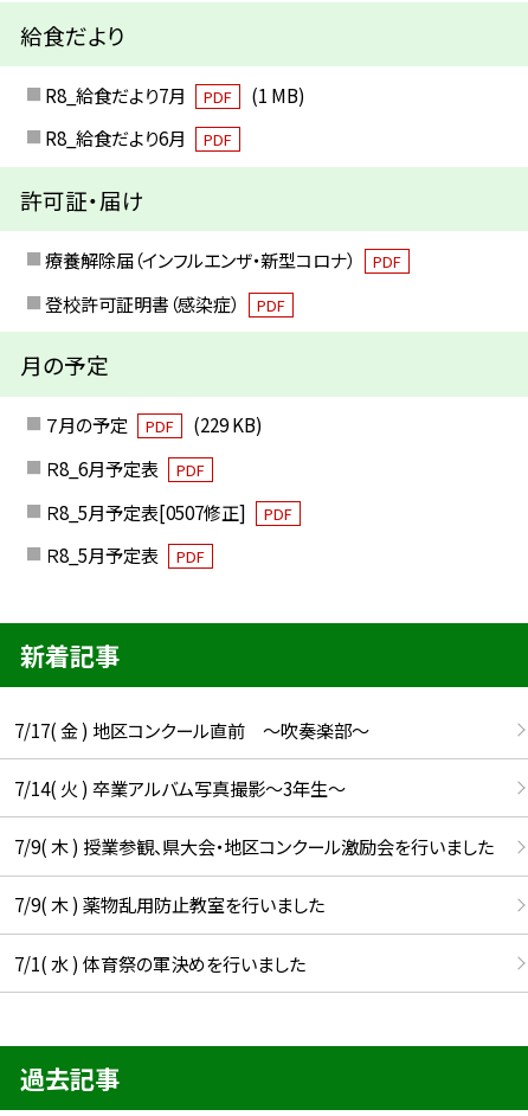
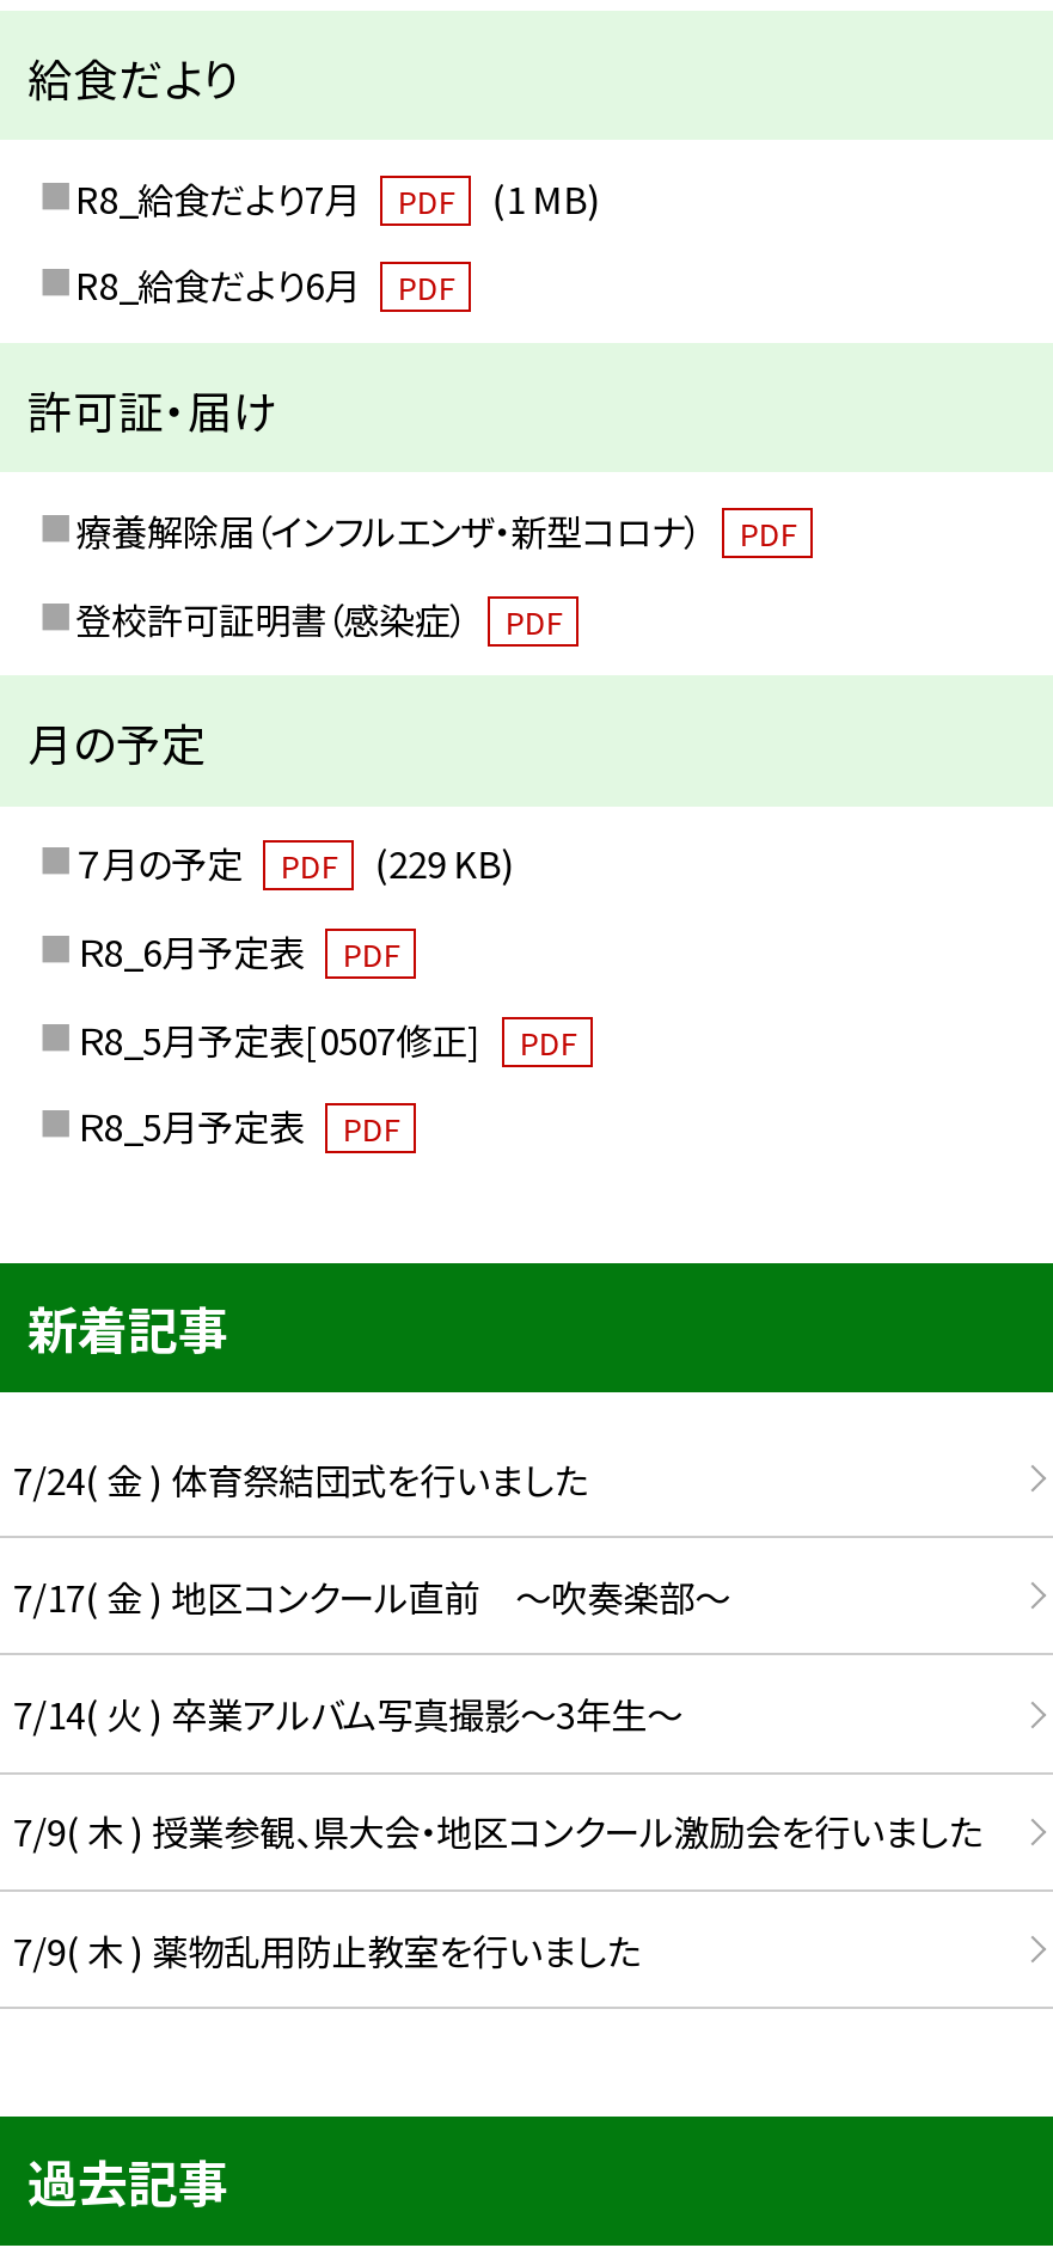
none -> [13,1451,587,1503] 7/24( 金 ) 体育祭結団式を行いました
moved [14,716,493,917] -> [13,1569,982,1975]: 7/17( 金 ) 地区コンクール直前 ～吹奏楽部～ | 7/14( 火 ) 卒業アルバム写真撮影～3年生～ | 7/9( 木 ) 授業参観、県大会・地区コンクール激励会を行いました | 7/9( 木 ) 薬物乱用防止教室を行いました
[14,950,305,976] 7/1( 水 ) 体育祭の軍決めを行いました -> none

